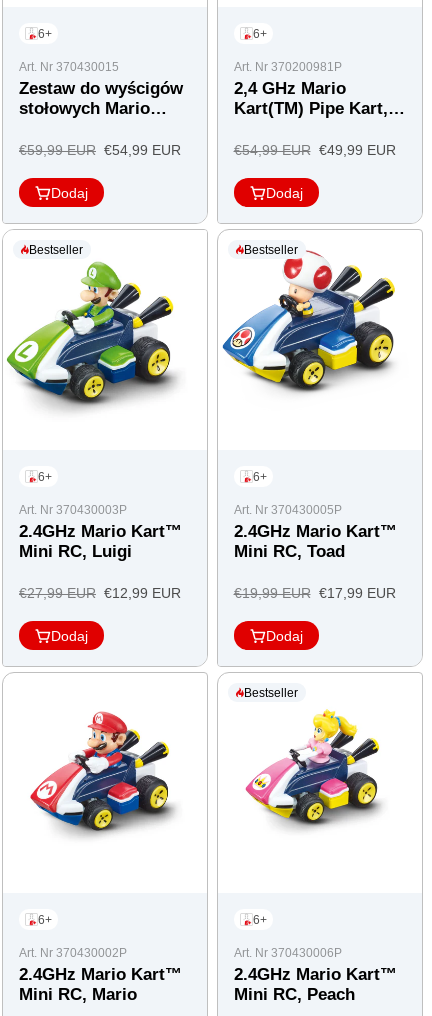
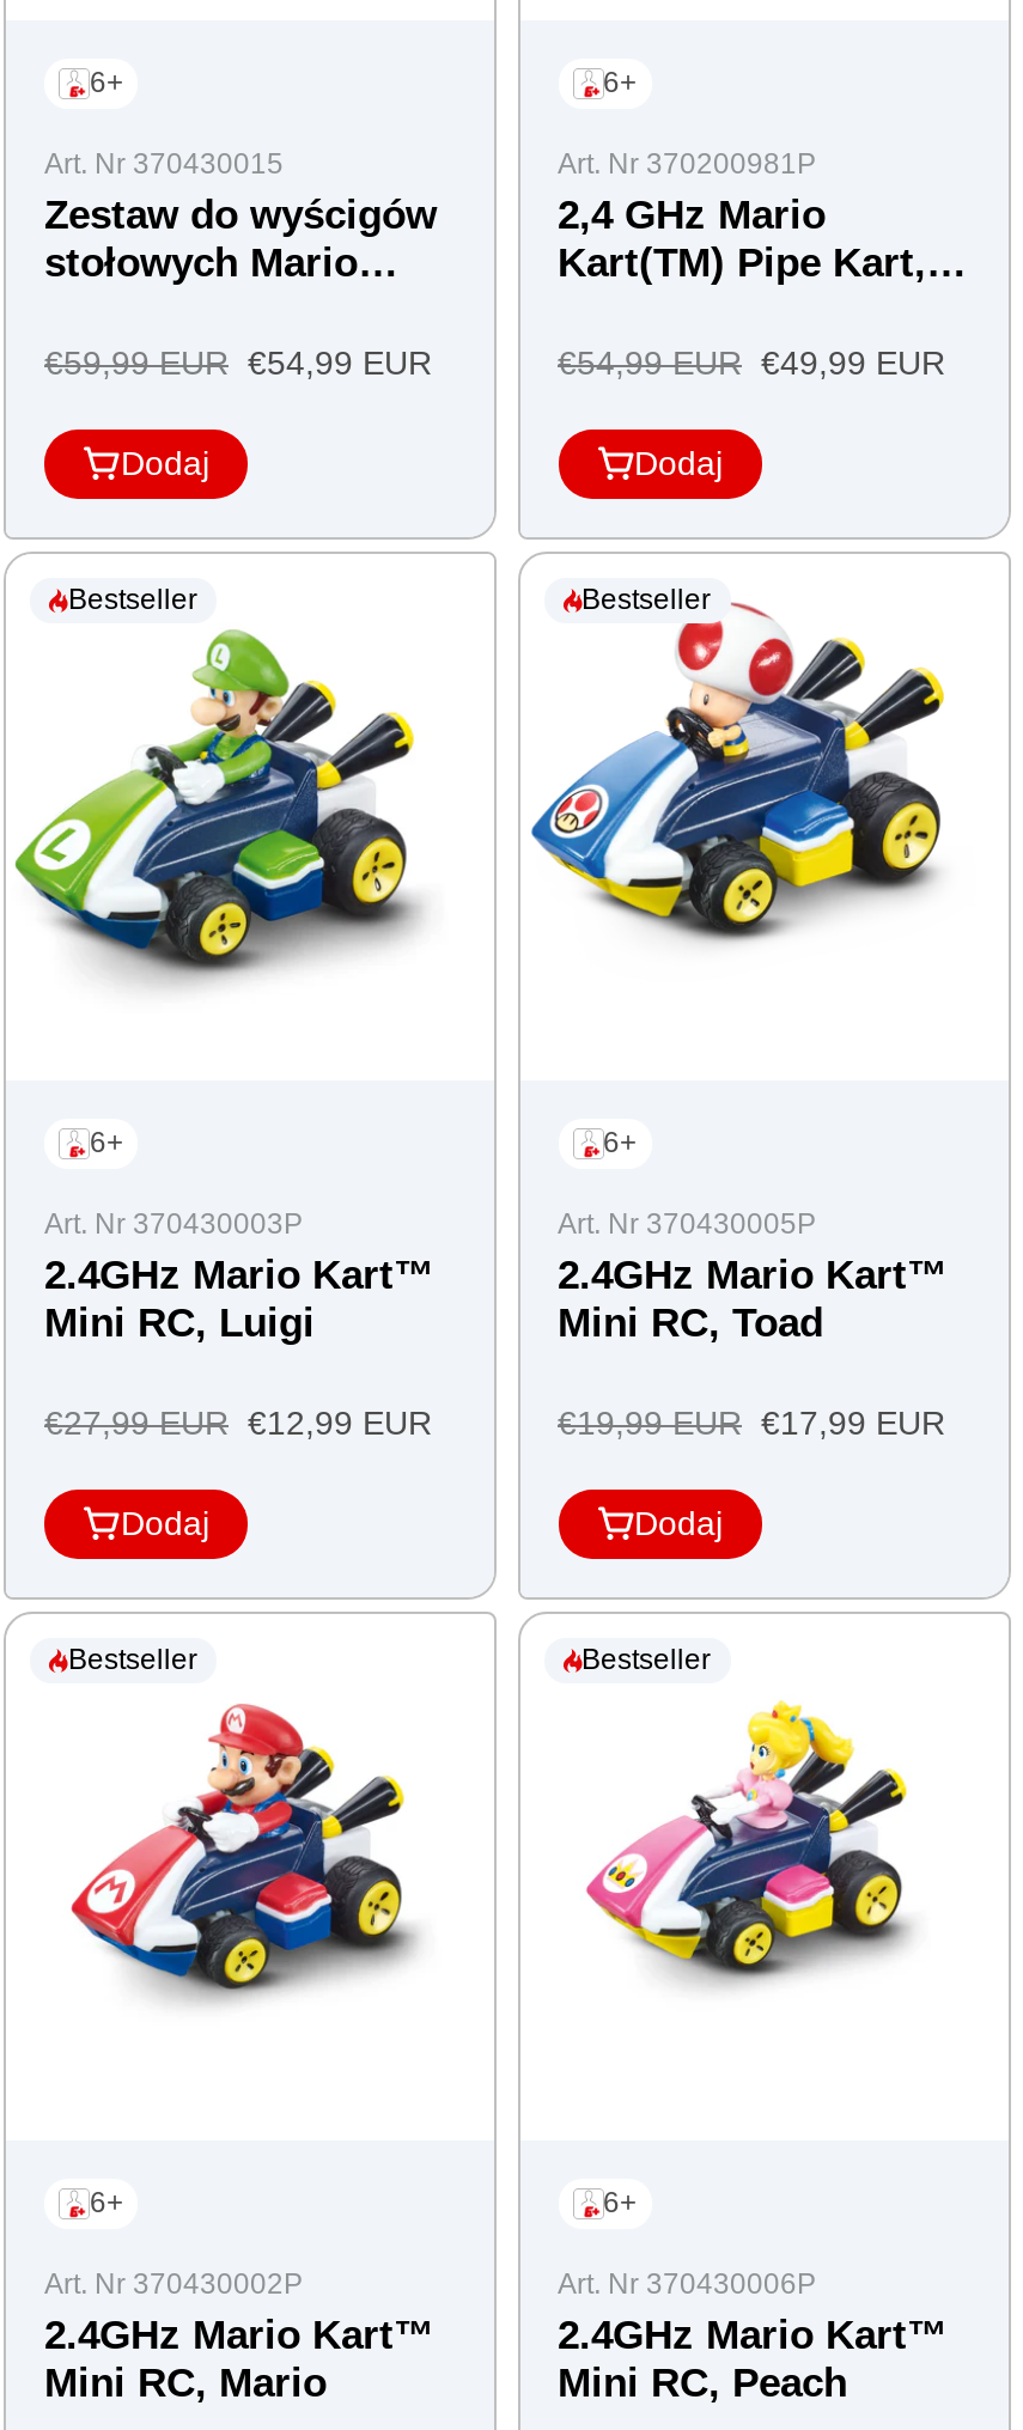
none -> [68,1644,197,1677] Bestseller

